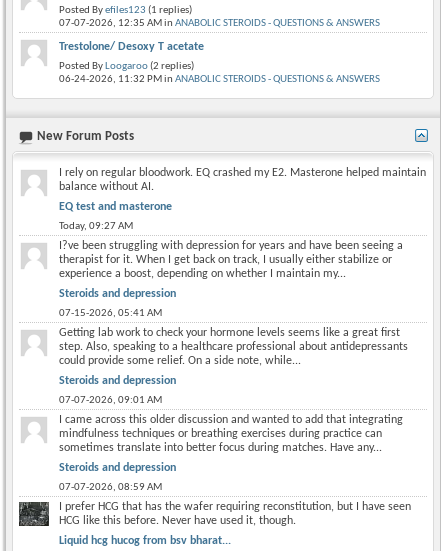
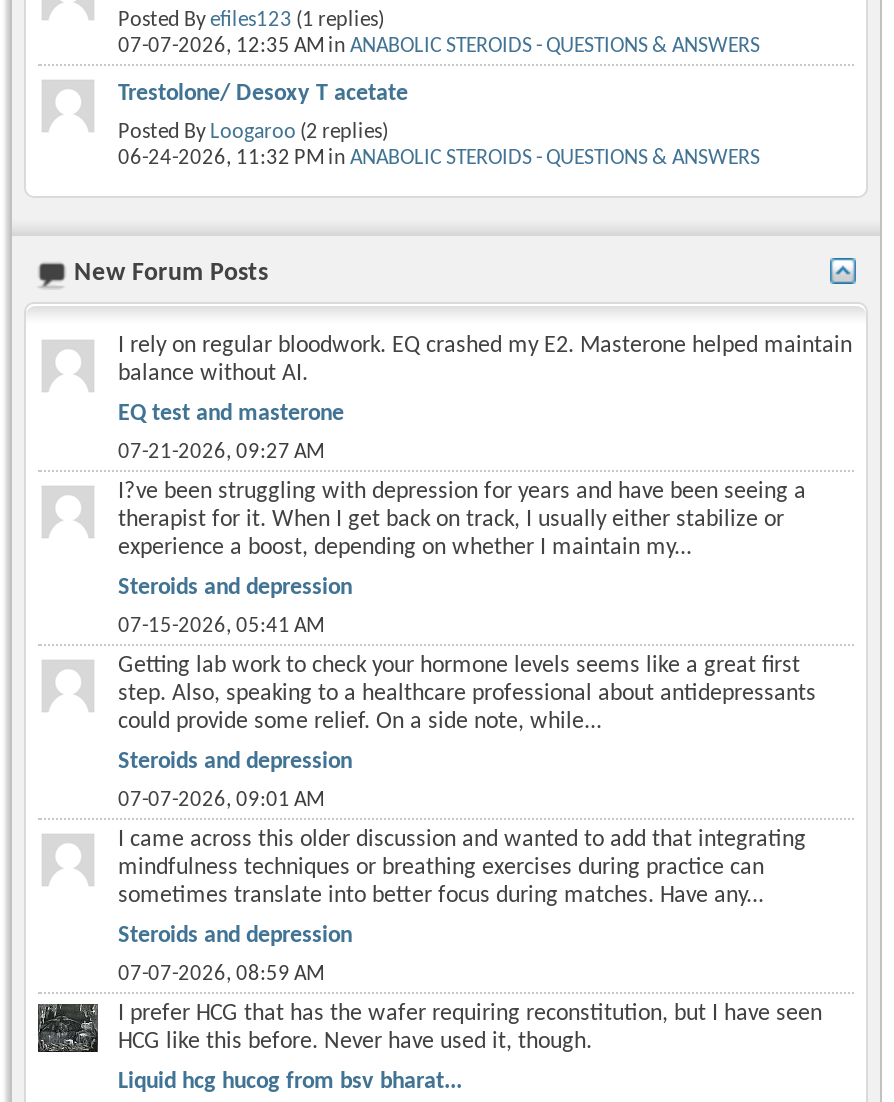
[59,221,133,232] Today, 09:27 AM -> [118,442,324,464] 07-21-2026, 09:27 AM

